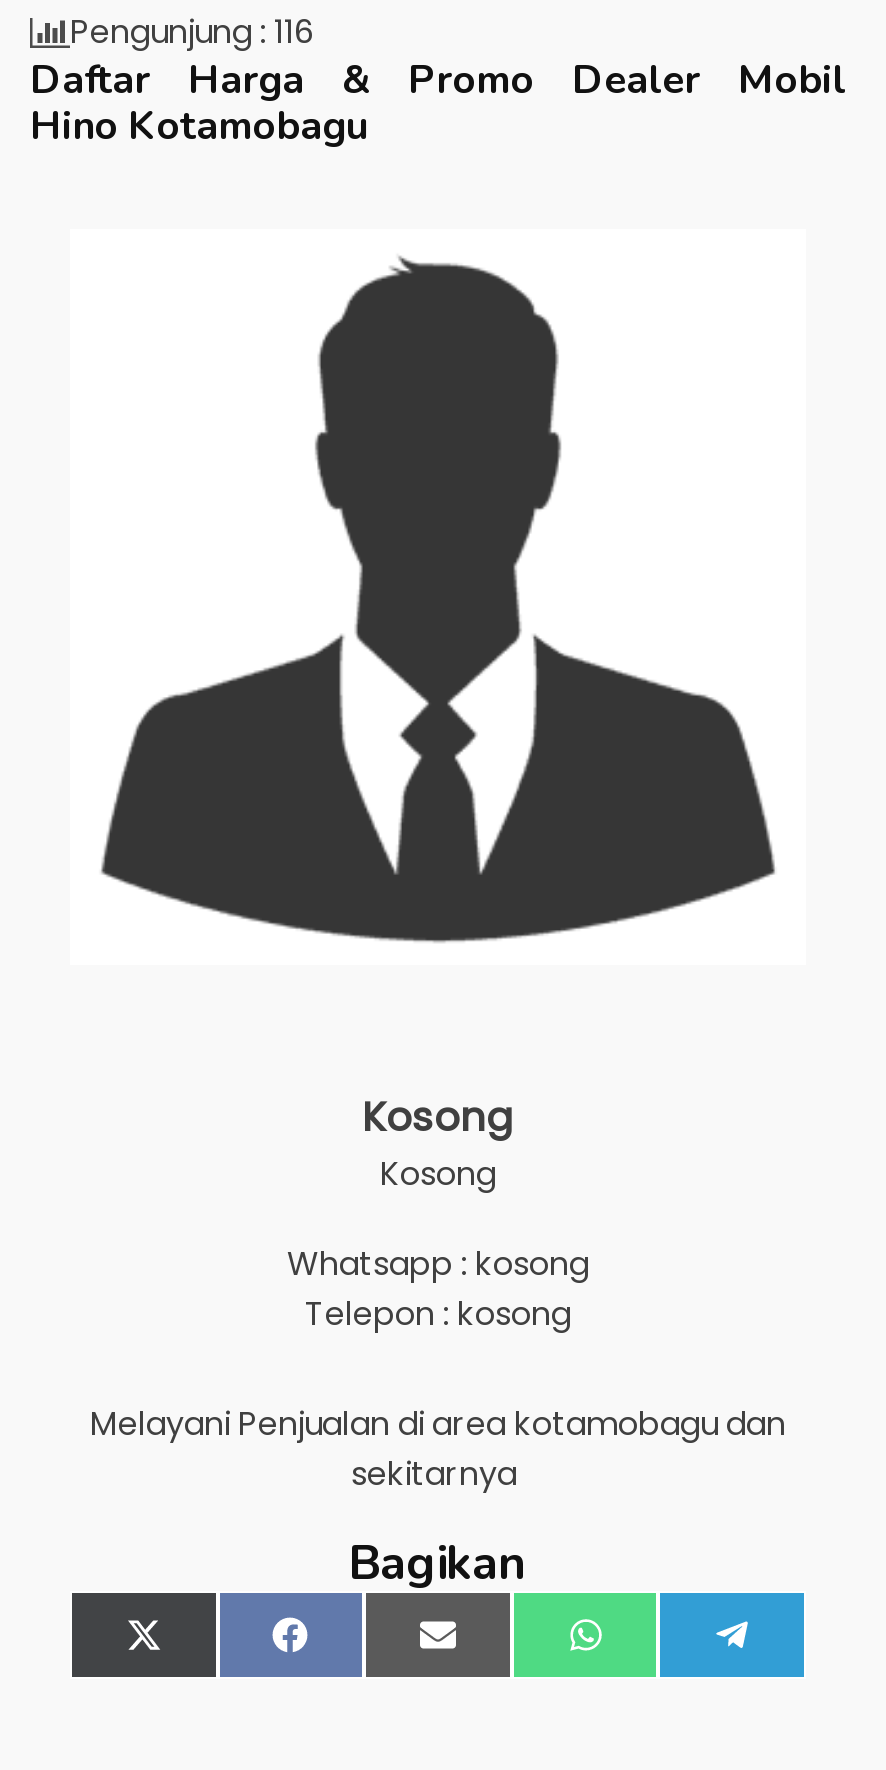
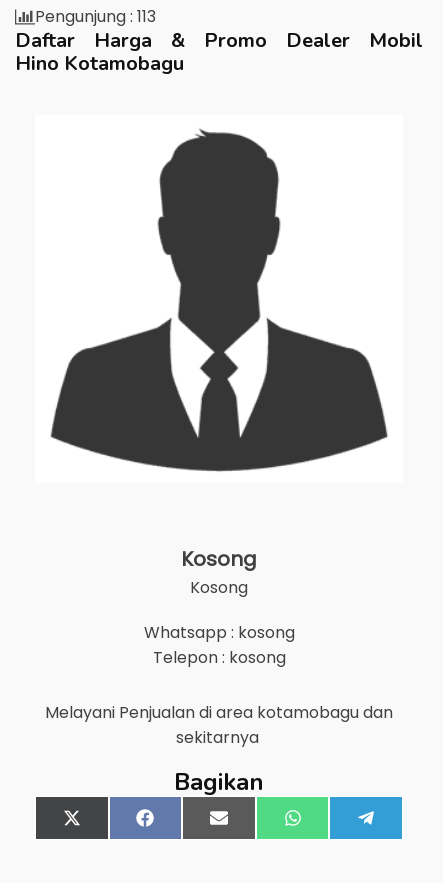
[70,9,314,55] Pengunjung : 116 -> [35,5,156,28] Pengunjung : 113

